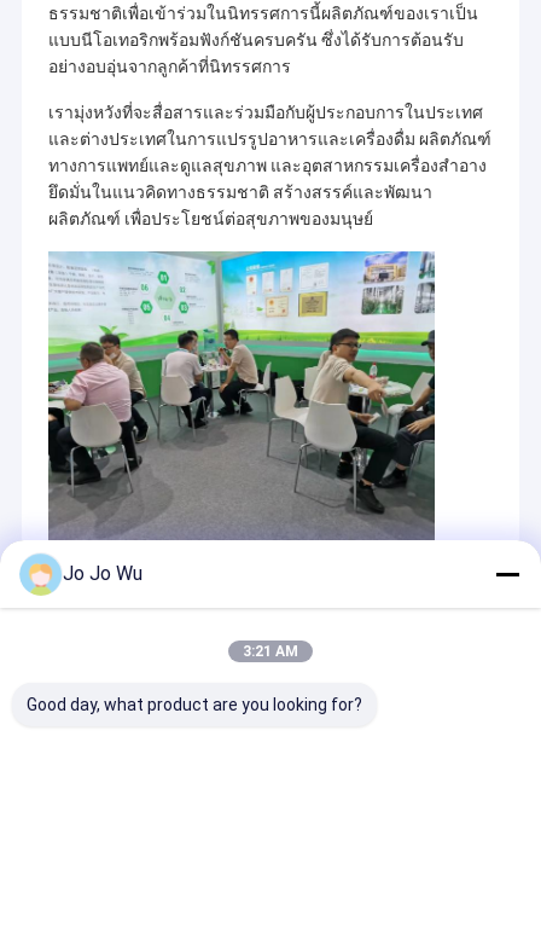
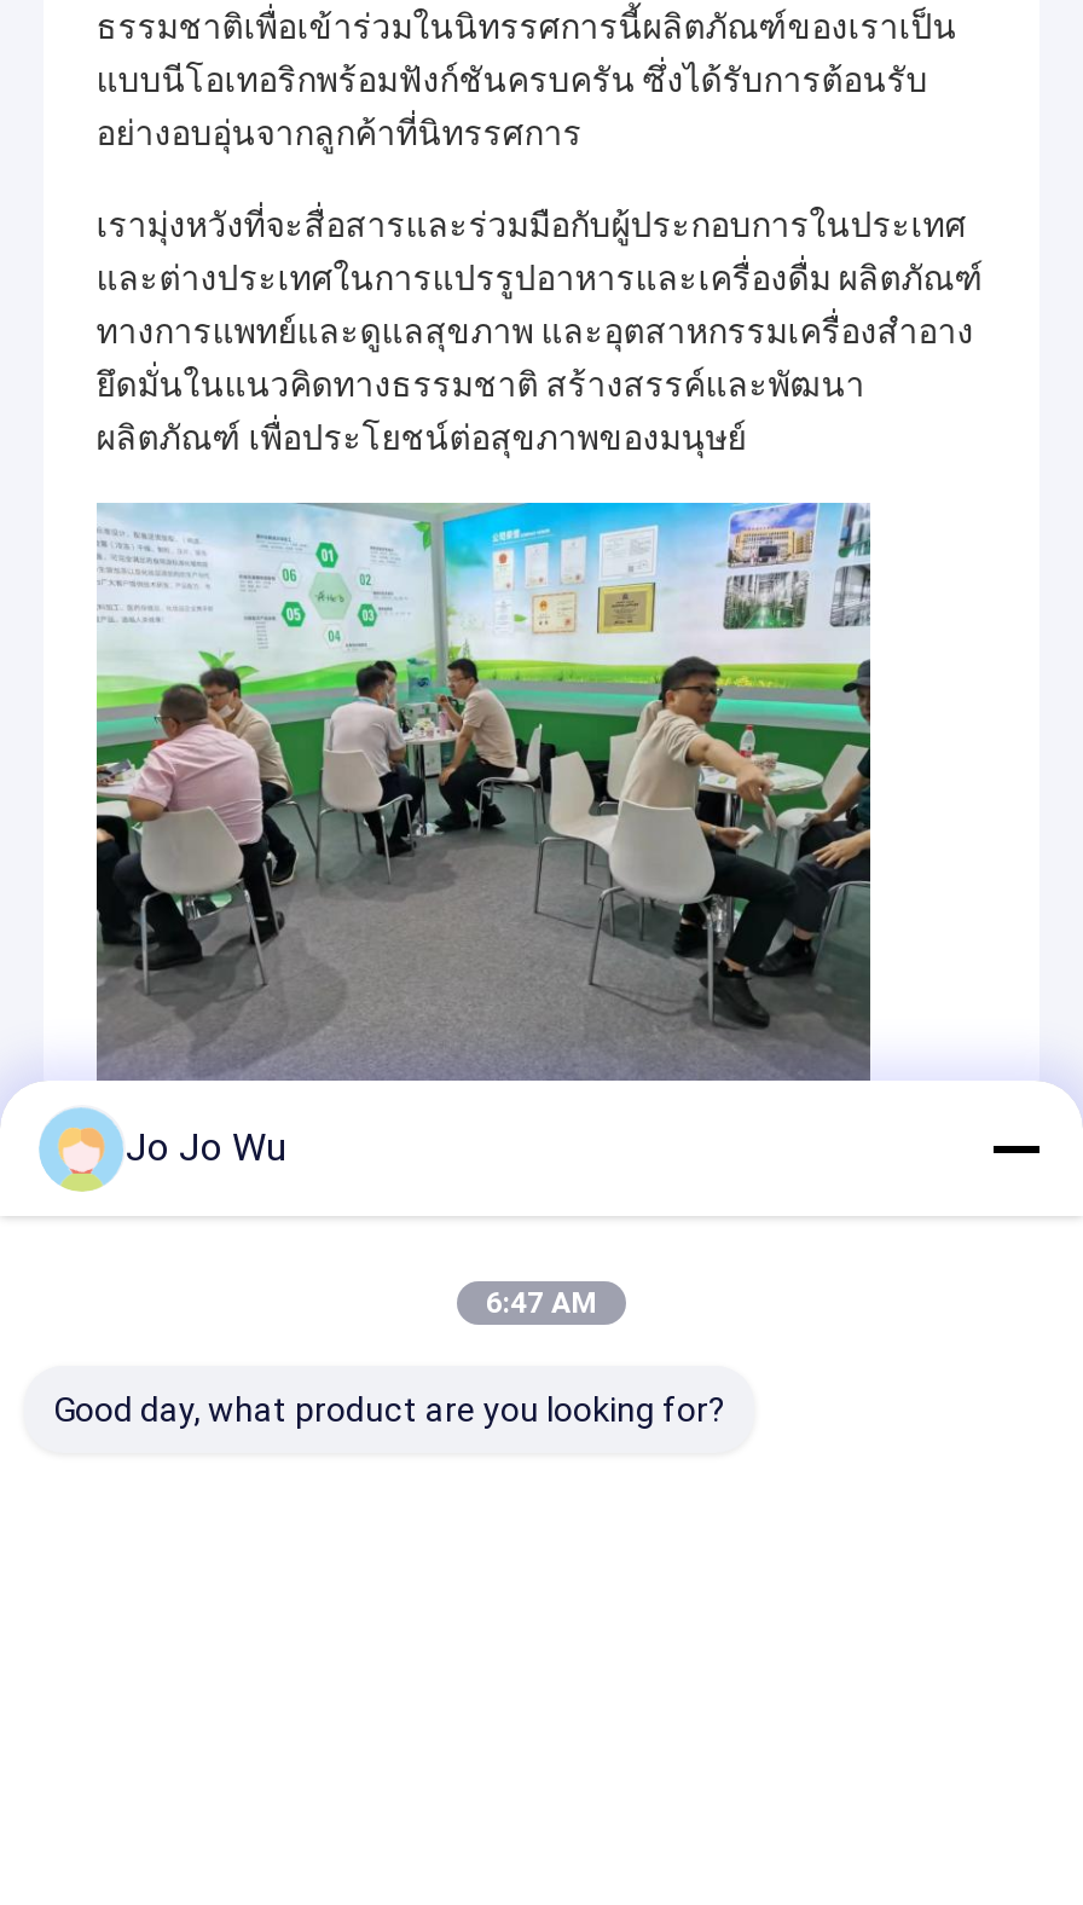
[243,643,298,660] 3:21 AM -> [486,1286,597,1320] 6:47 AM

